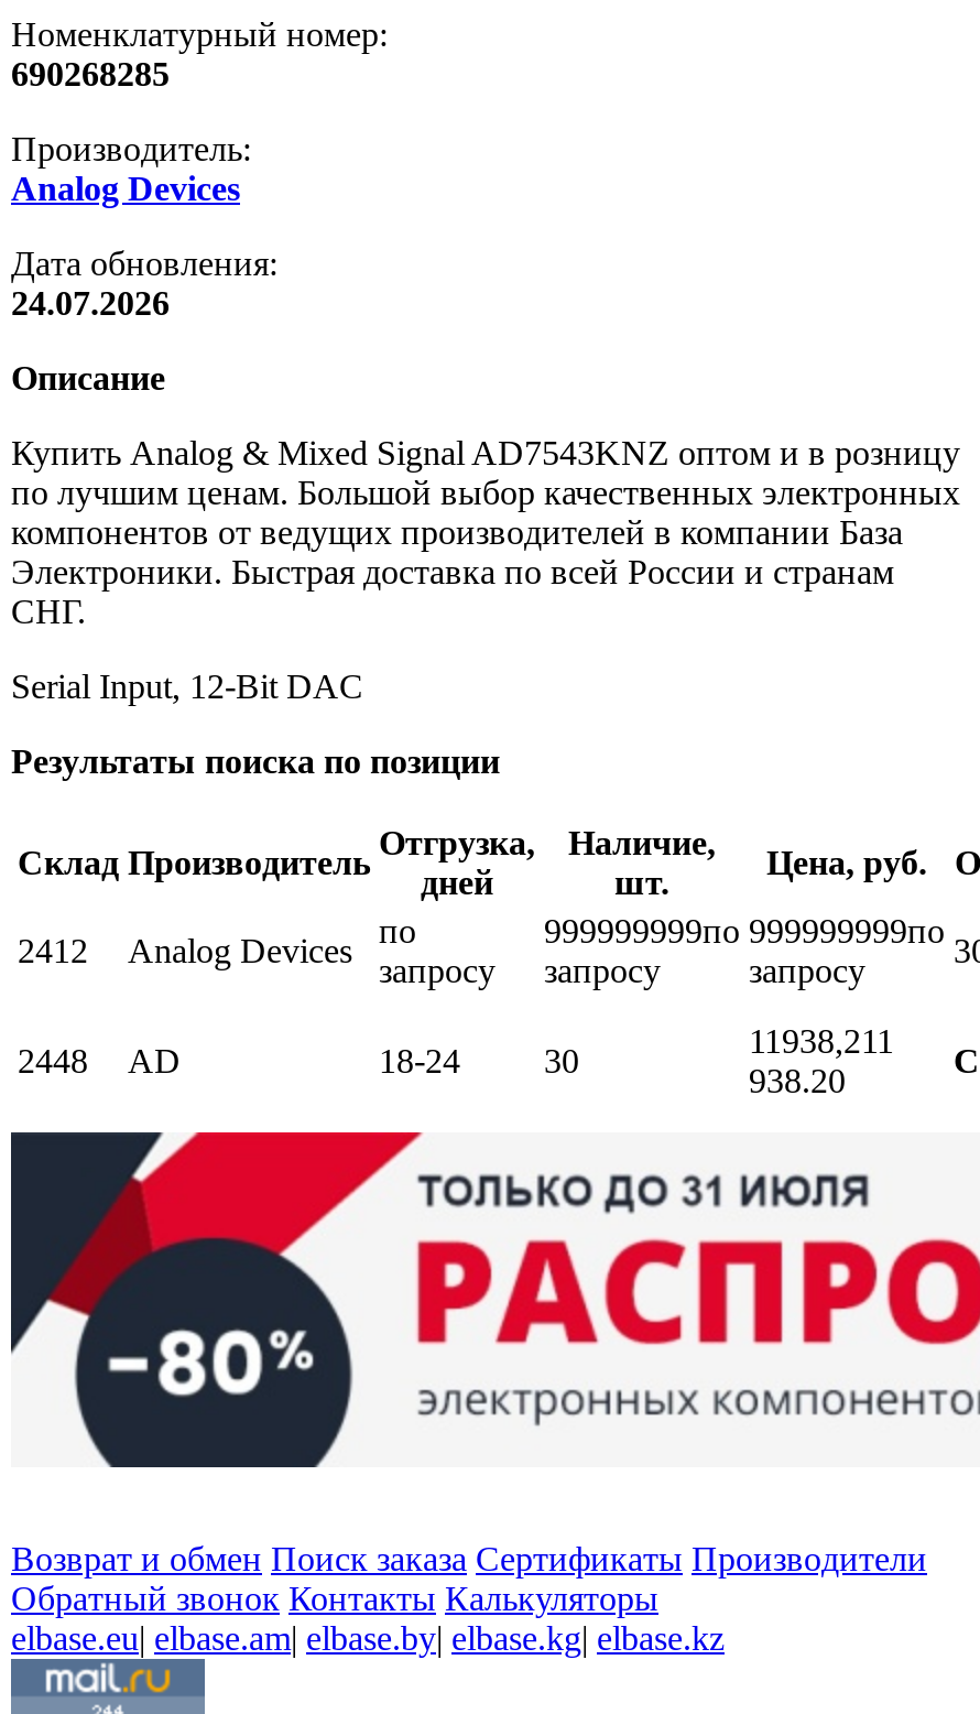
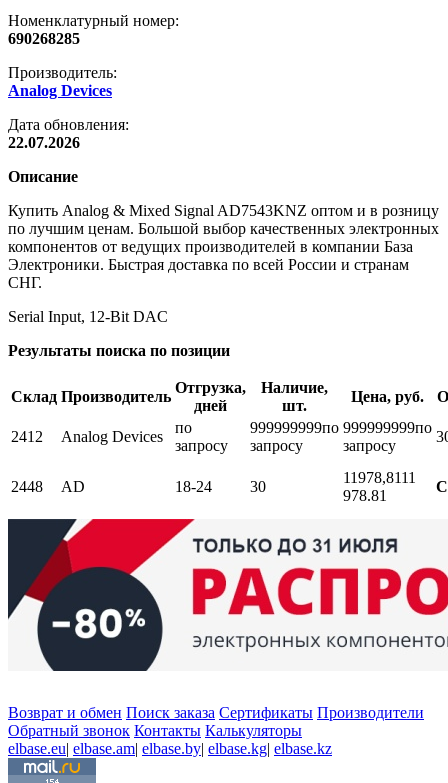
[11,285,170,322] 24.07.2026 -> [8,134,80,151] 22.07.2026
[749,1023,894,1060] 11938,211 -> [343,469,416,486] 11978,8111
[749,1063,846,1100] 938.20 -> [343,487,387,504] 978.81

